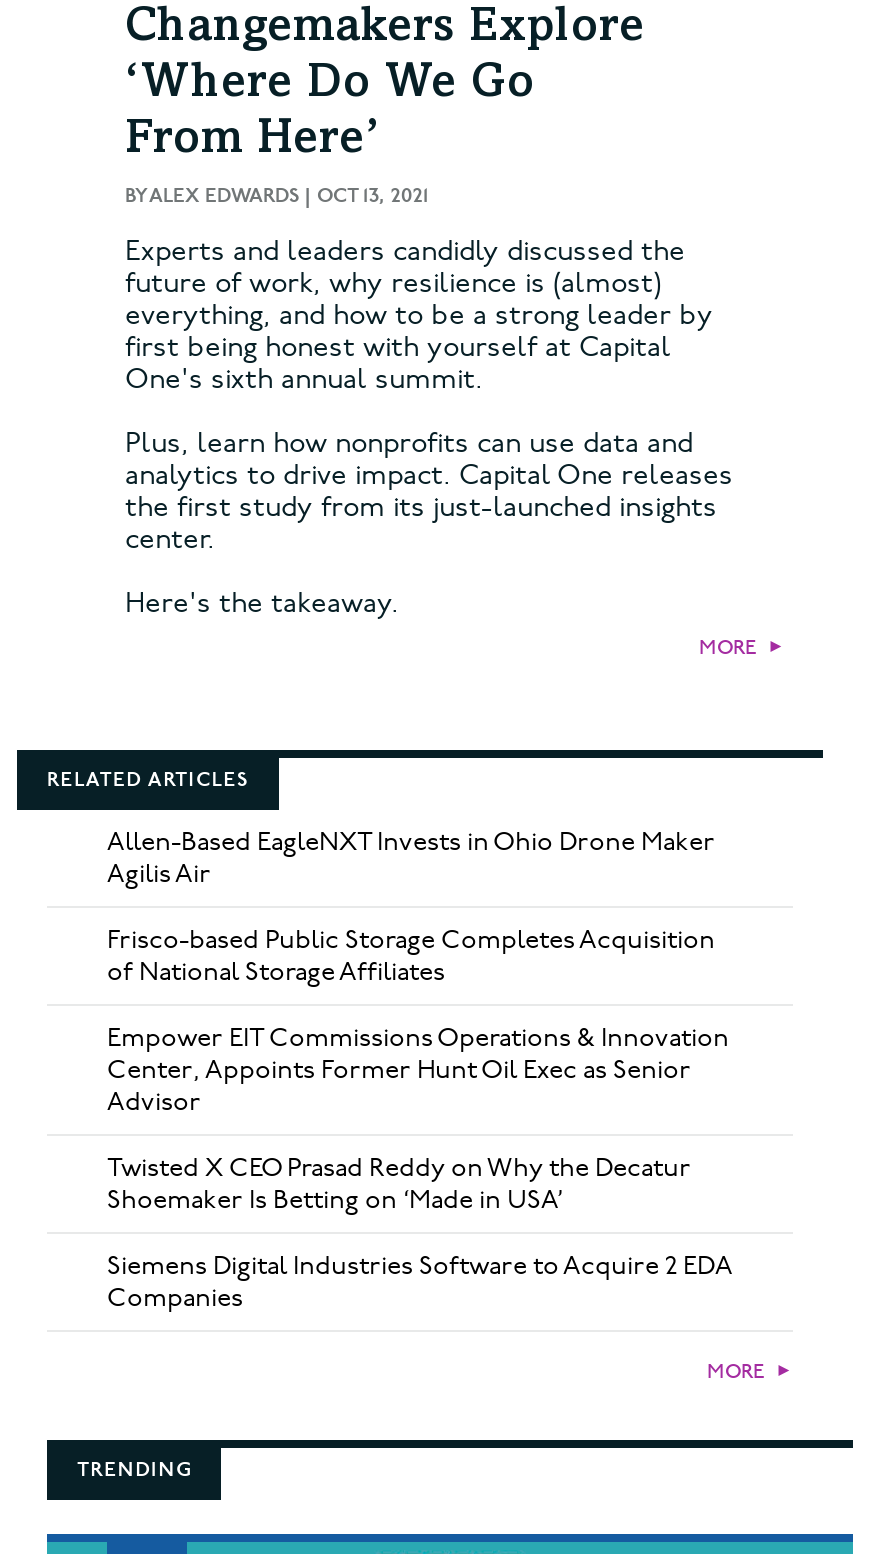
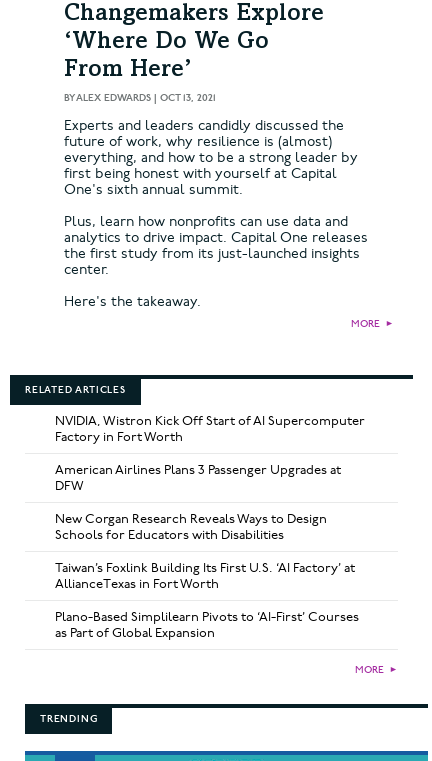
[107,826,715,890] Allen-Based EagleNXT Invests in Ohio Drone Maker | Agilis Air -> [55,413,365,445] NVIDIA, Wistron Kick Off Start of AI Supercomputer | Factory in Fort Worth
[107,924,715,988] Frisco-based Public Storage Completes Acquisition | of National Storage Affiliates -> [55,462,341,494] American Airlines Plans 3 Passenger Upgrades at | DFW
[107,1022,729,1118] Empower EIT Commissions Operations & Innovation | Center, Appoints Former Hunt Oil Exec as Senior | Advisor -> [55,511,327,543] New Corgan Research Reveals Ways to Design | Schools for Educators with Disabilities
[107,1152,691,1216] Twisted X CEO Prasad Reddy on Why the Decatur | Shoemaker Is Betting on ‘Made in USA’ -> [55,560,355,592] Taiwan’s Foxlink Building Its First U.S. ‘AI Factory’ at | AllianceTexas in Fort Worth
[107,1250,733,1314] Siemens Digital Industries Software to Acquire 2 EDA | Companies -> [55,609,359,641] Plano-Based Simplilearn Pivots to ‘AI-First’ Courses | as Part of Global Expansion

